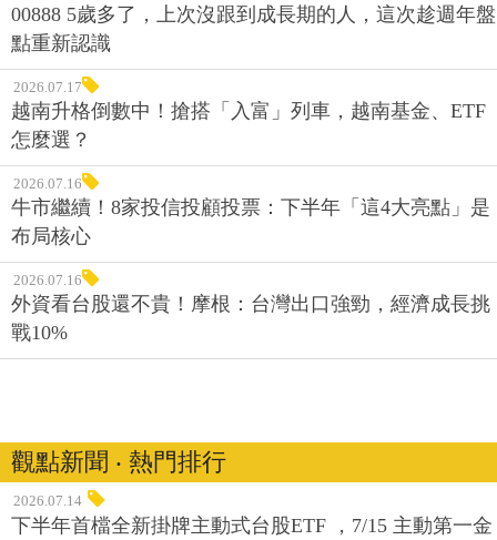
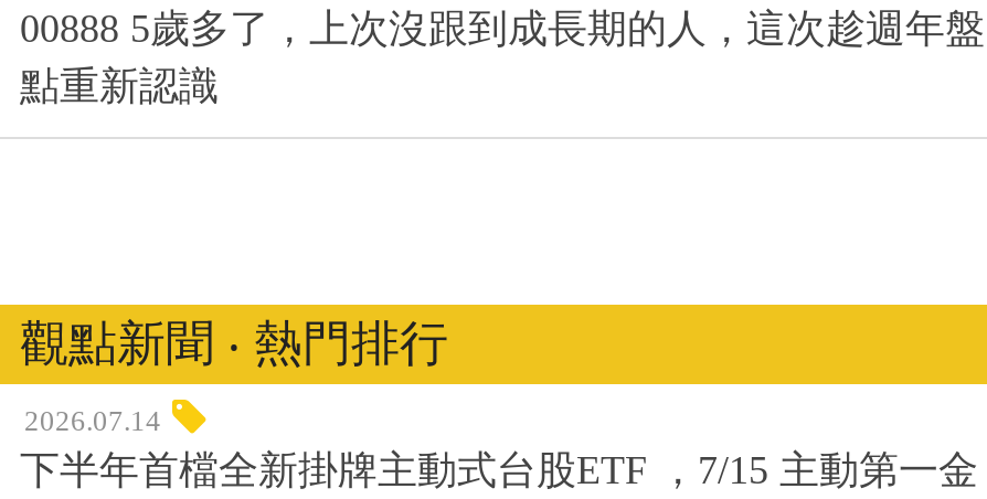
[11,79,490,344] 2026.07.17 | 越南升格倒數中！搶搭「入富」列車，越南基金、ETF | 怎麼選？ | 2026.07.16 | 牛市繼續！8家投信投顧投票：下半年「這4大亮點」是 | 布局核心 | 2026.07.16 | 外資看台股還不貴！摩根：台灣出口強勁，經濟成長挑 | 戰10% -> none

